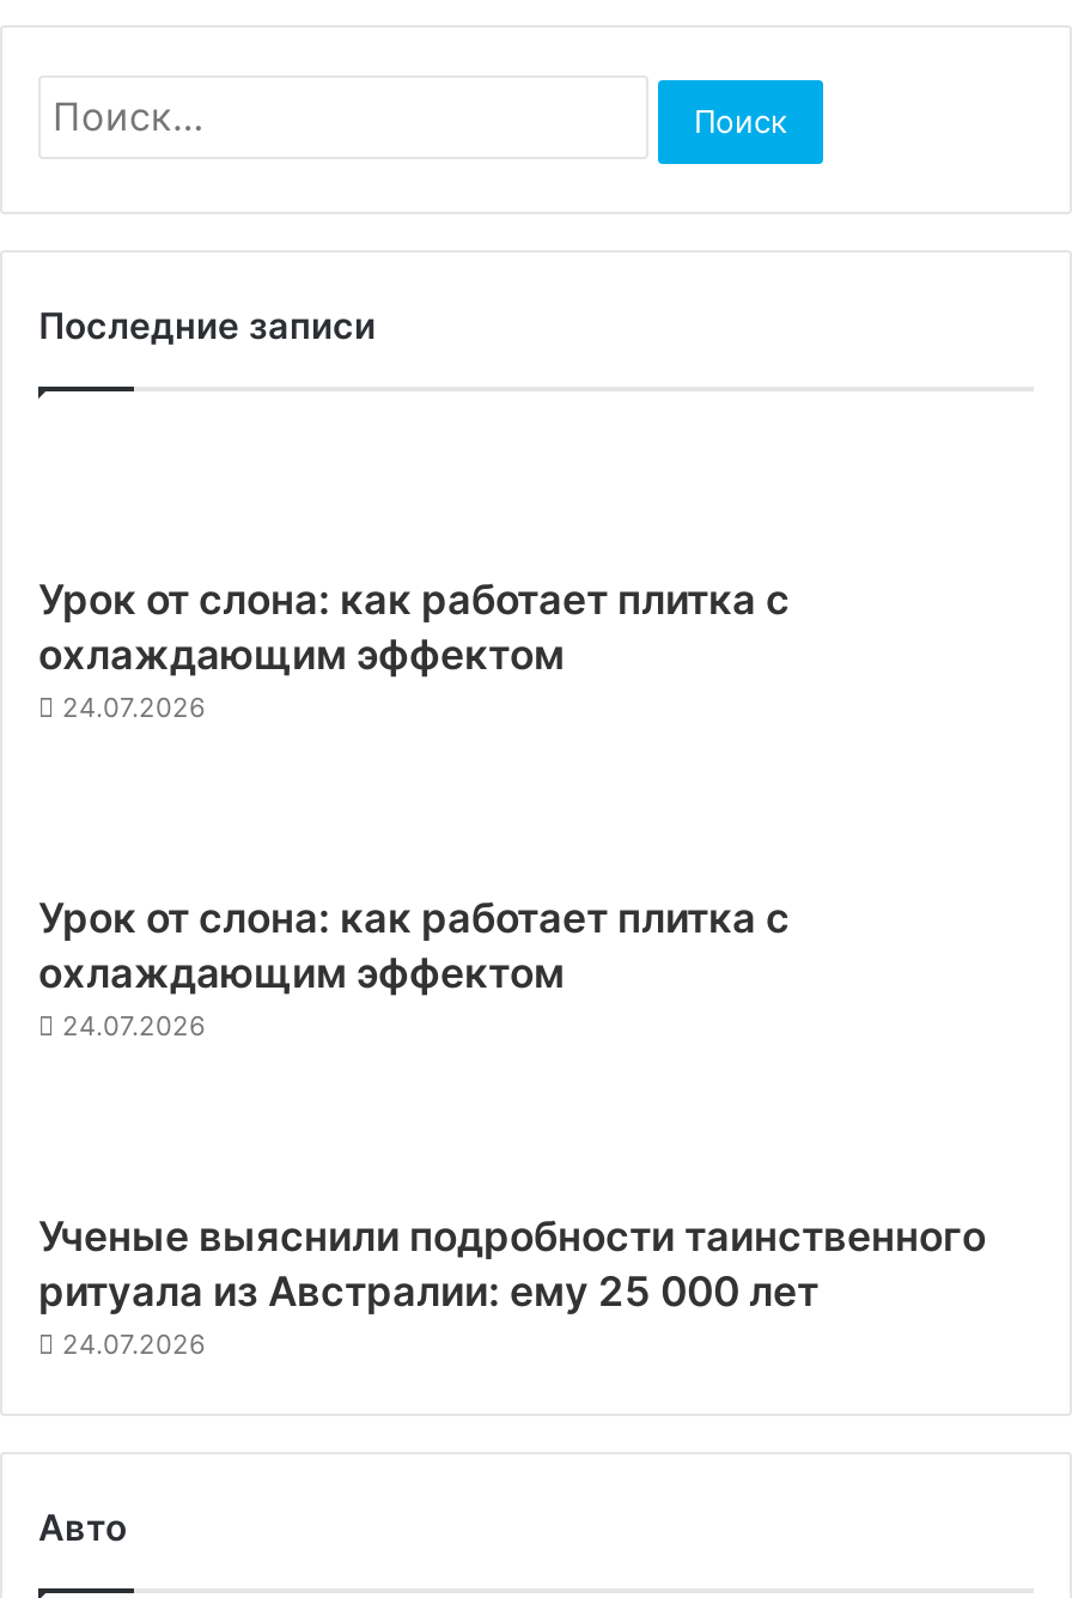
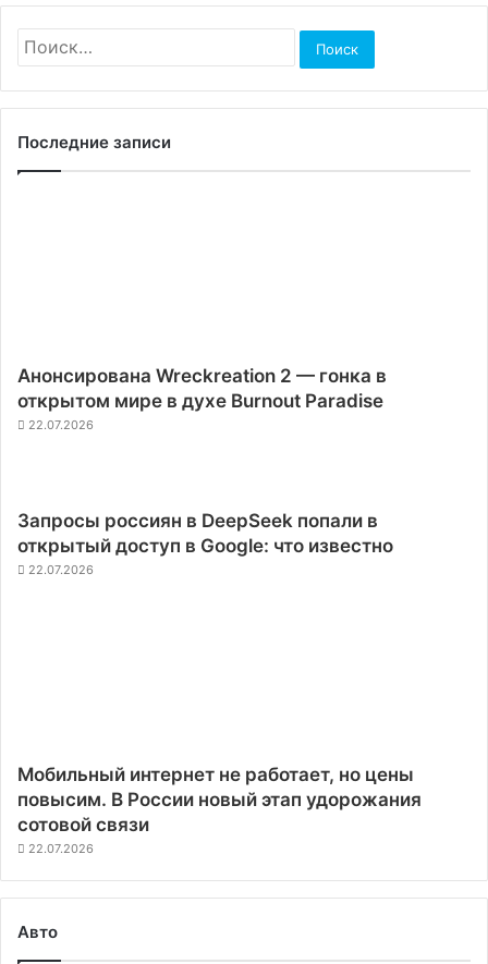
[38,576,790,724] Урок от слона: как работает плитка с | охлаждающим эффектом | 24.07.2026 -> [17,365,387,432] Анонсирована Wreckreation 2 — гонка в | открытом мире в духе Burnout Paradise | 22.07.2026
[38,894,790,1043] Урок от слона: как работает плитка с | охлаждающим эффектом | 24.07.2026 -> [17,510,393,577] Запросы россиян в DeepSeek попали в | открытый доступ в Google: что известно | 22.07.2026
[38,1213,986,1361] Ученые выяснили подробности таинственного | ритуала из Австралии: ему 25 000 лет | 24.07.2026 -> [17,764,422,856] Мобильный интернет не работает, но цены | повысим. В России новый этап удорожания | сотовой связи | 22.07.2026

